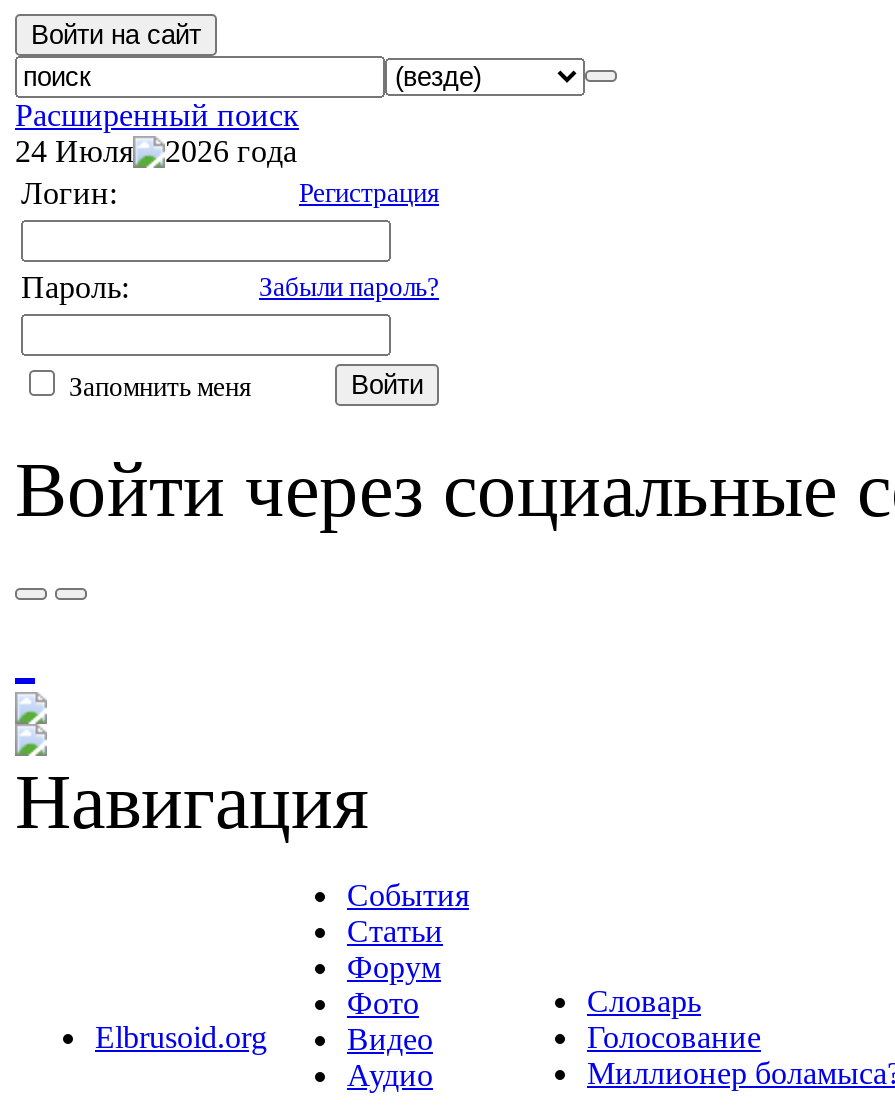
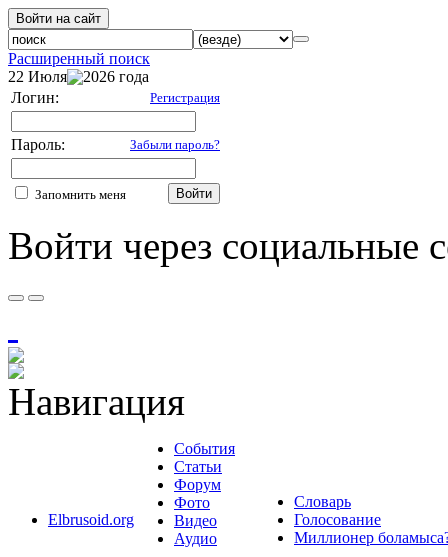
[15,134,297,168] 24 Июля 2026 года -> [8,68,149,85] 22 Июля 2026 года

